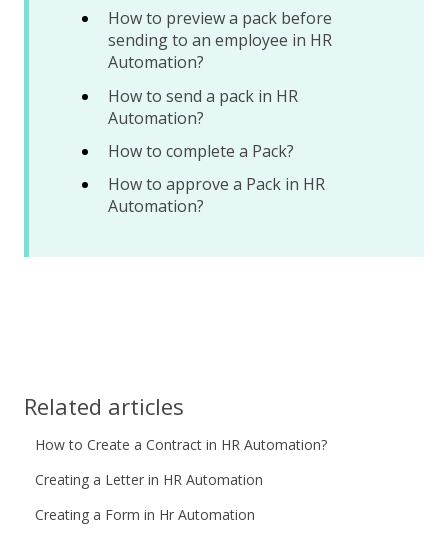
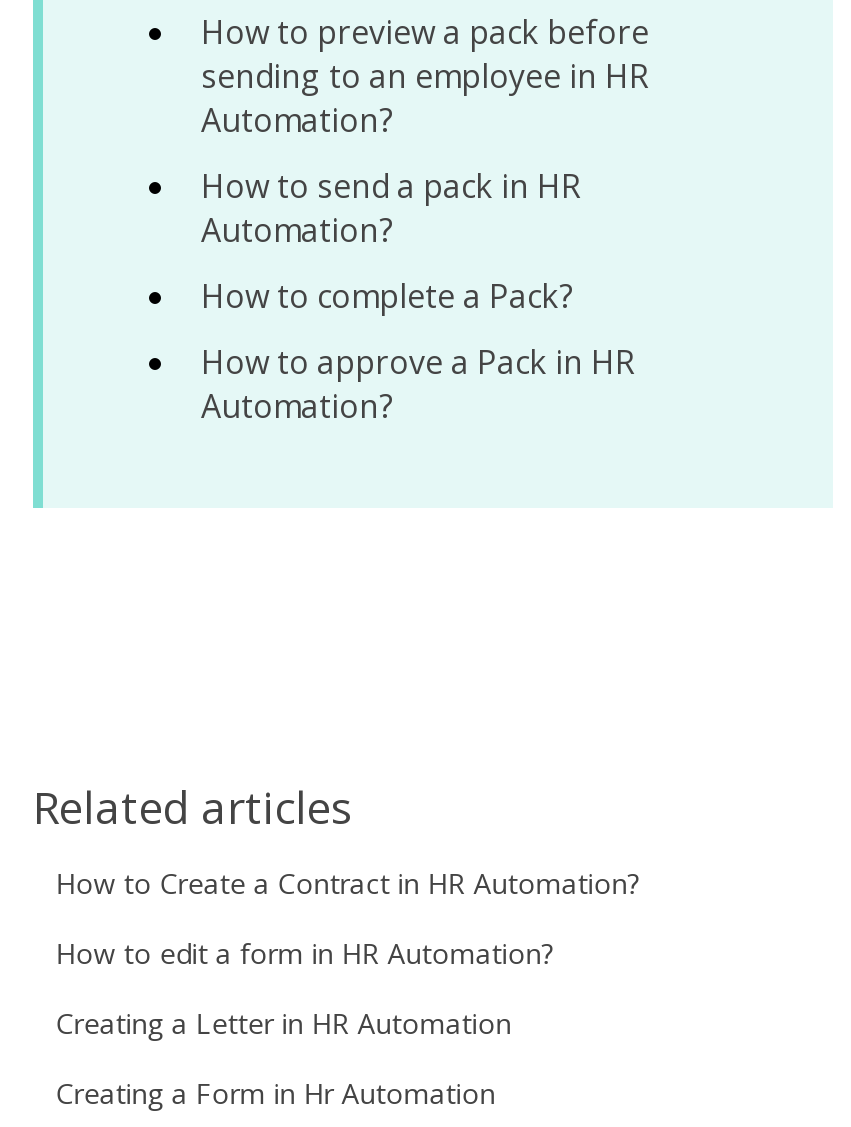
none -> [55,934,561,972] How to edit a form in HR Automation?

